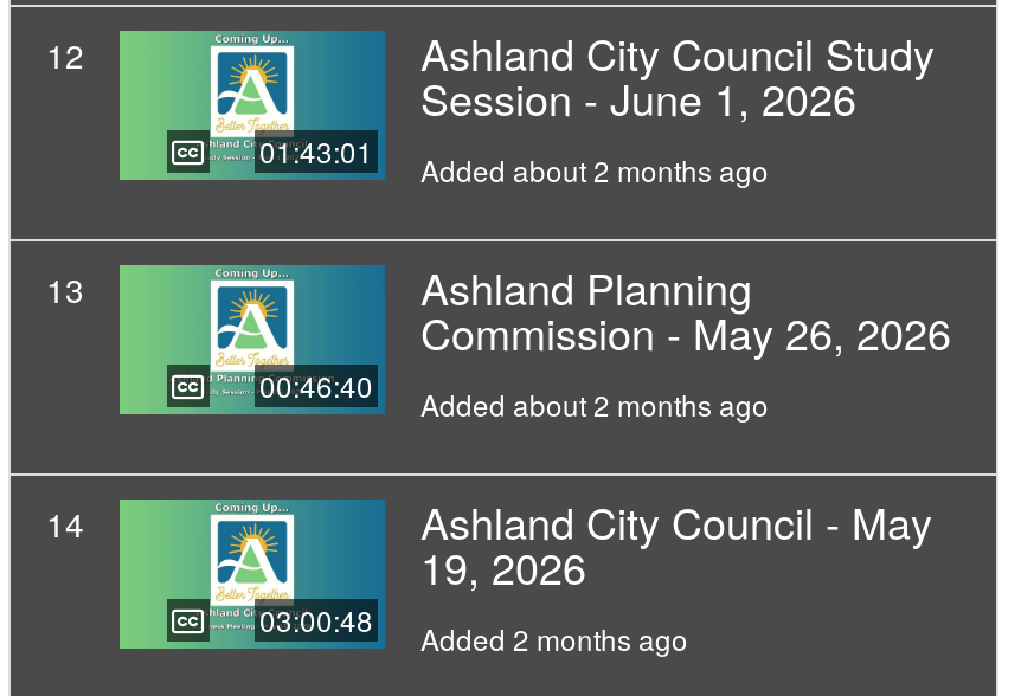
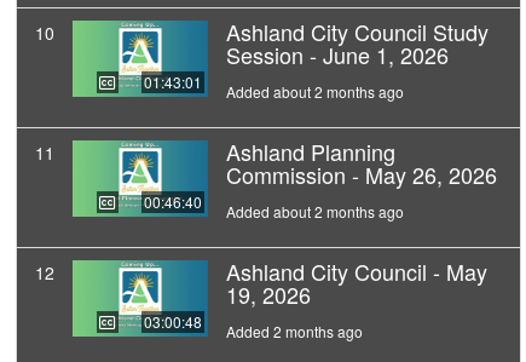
[46,32,84,79] 12 -> [35,21,54,45] 10
[46,266,84,314] 13 -> [35,141,54,165] 11
[46,501,84,548] 14 -> [35,261,54,285] 12

